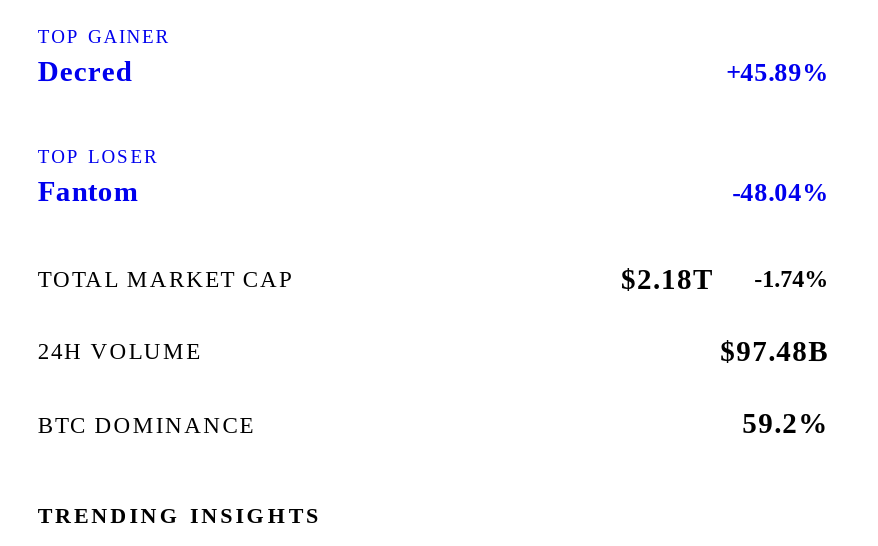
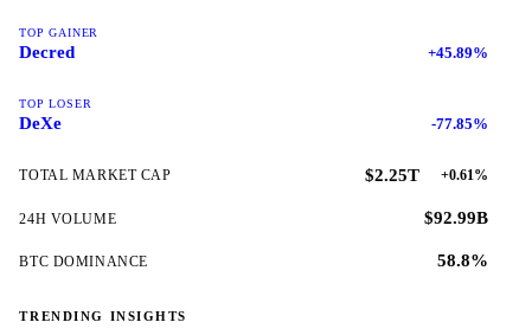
[38,175,828,207] Fantom | -48.04% -> [19,113,488,132] DeXe | -77.85%
[621,263,828,295] $2.18T | -1.74% -> [365,166,488,185] $2.25T | +0.61%
[720,335,828,367] $97.48B -> [424,208,488,227] $92.99B
[742,408,828,440] 59.2% -> [437,251,488,270] 58.8%

